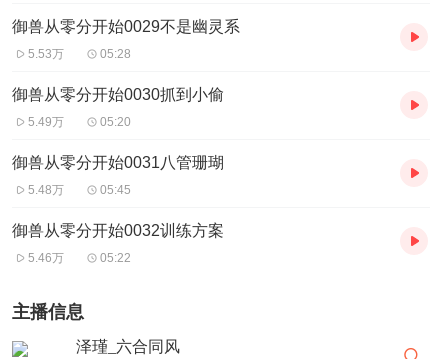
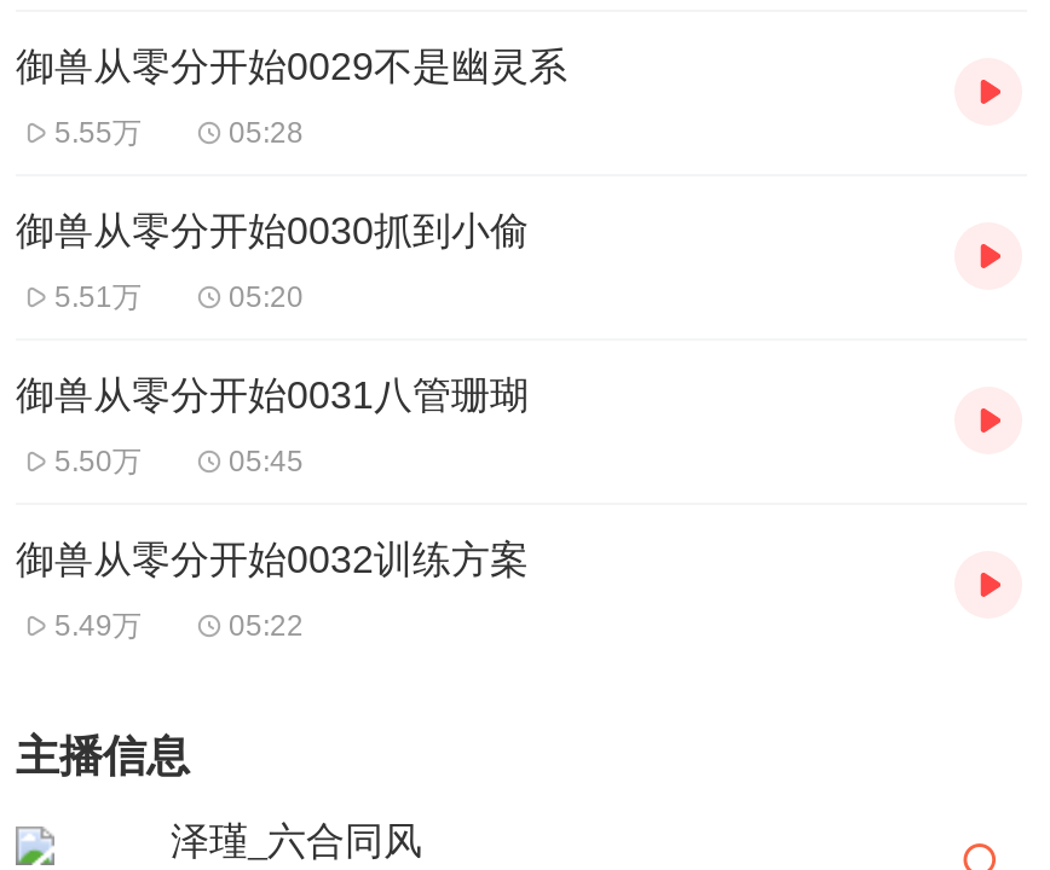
[28,47,64,61] 5.53万 -> [54,116,142,149] 5.55万
[28,115,64,129] 5.49万 -> [54,280,142,314] 5.51万
[28,183,64,197] 5.48万 -> [54,444,142,478] 5.50万
[28,251,64,265] 5.46万 -> [54,609,142,642] 5.49万

